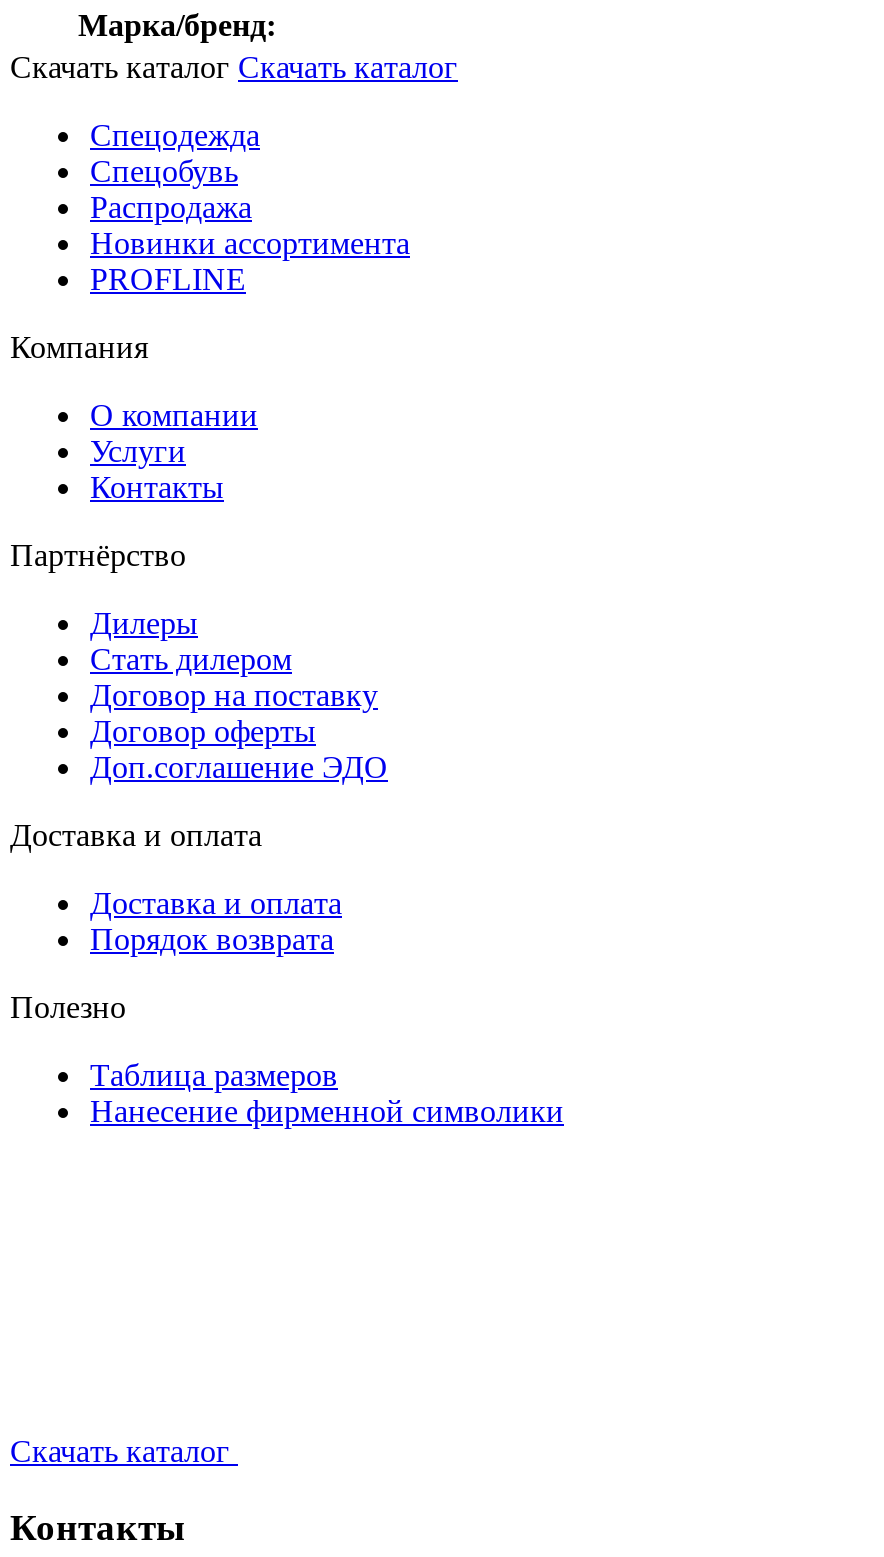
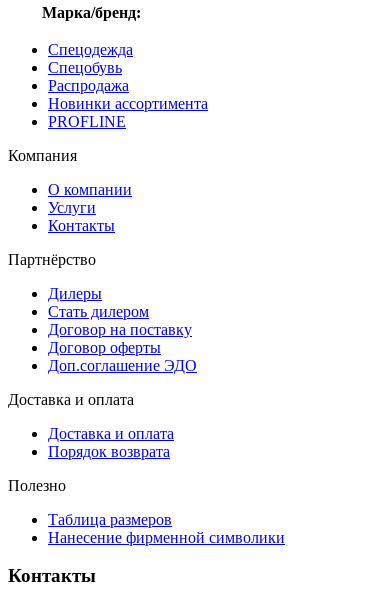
[10,49,458,83] Скачать каталог Скачать каталог -> none
[10,1433,238,1467] Скачать каталог -> none

